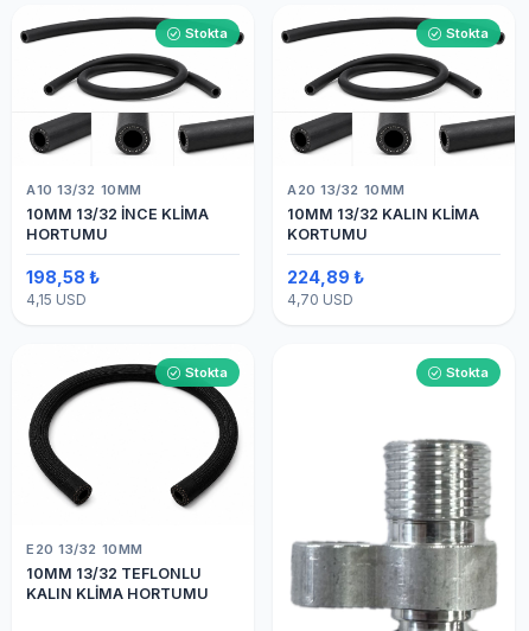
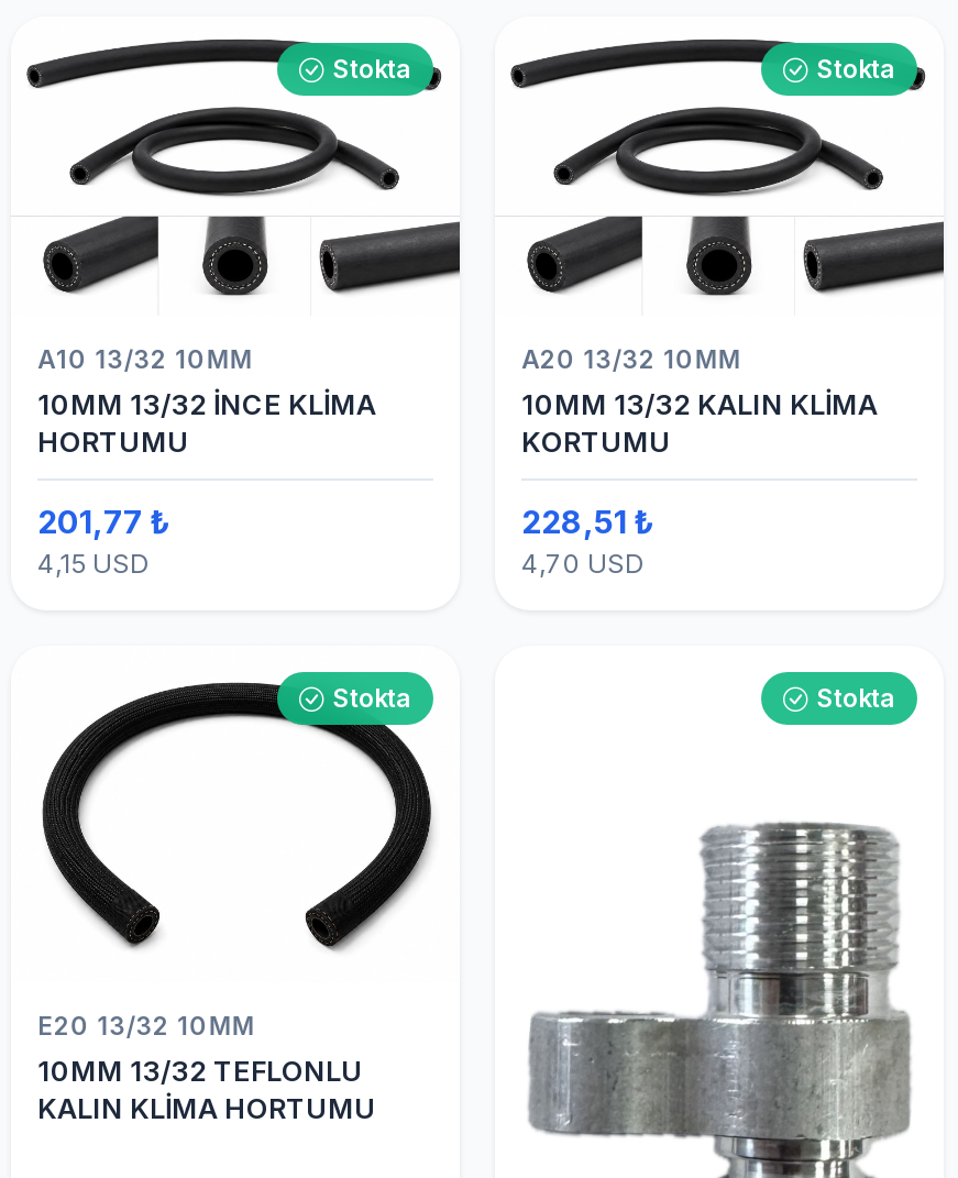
[26,267,100,287] 198,58 ₺ -> [37,503,169,540] 201,77 ₺
[287,267,364,287] 224,89 ₺ -> [521,503,653,540] 228,51 ₺

